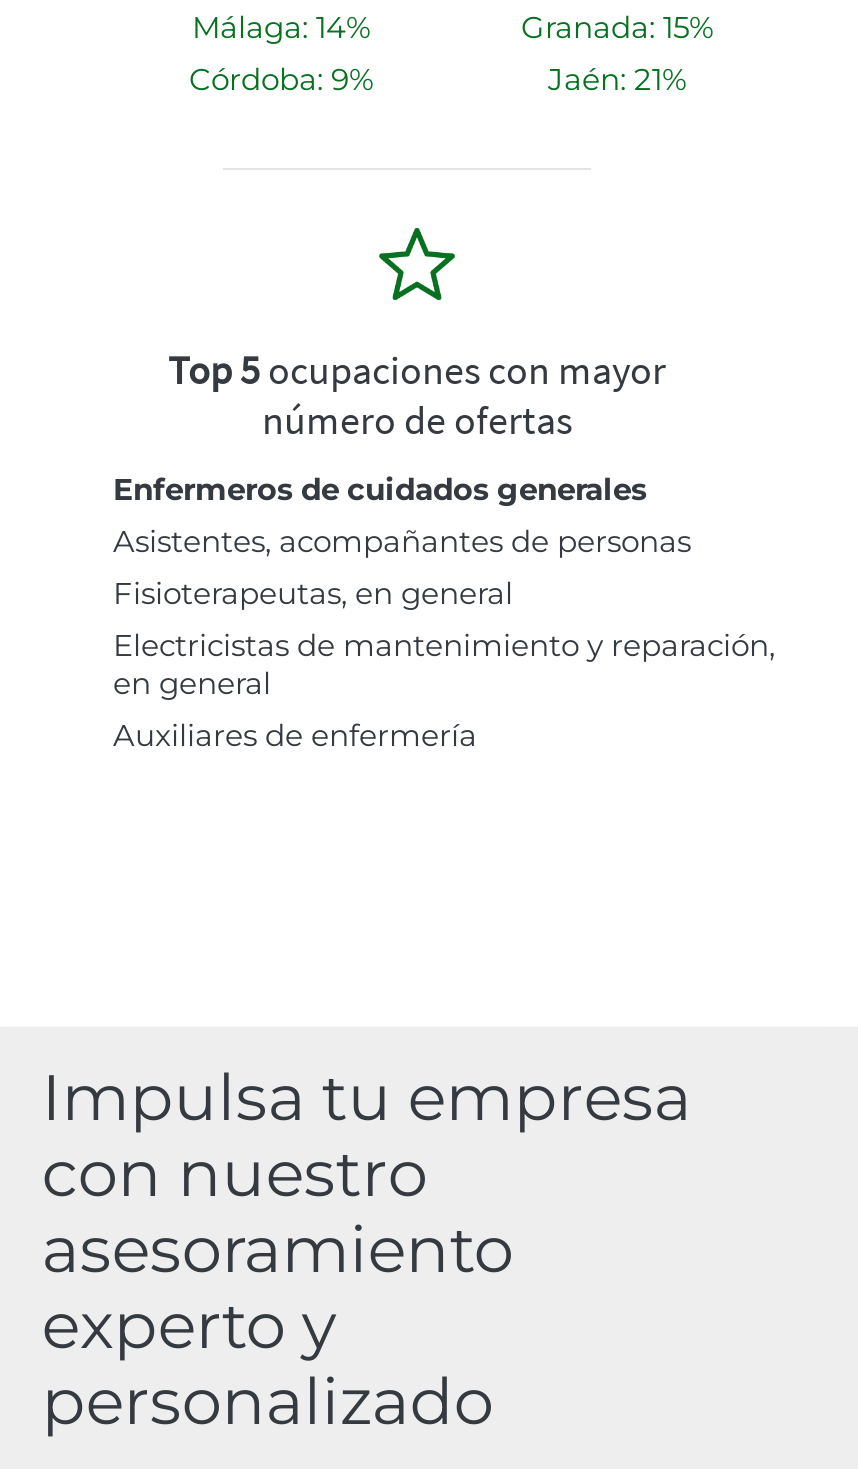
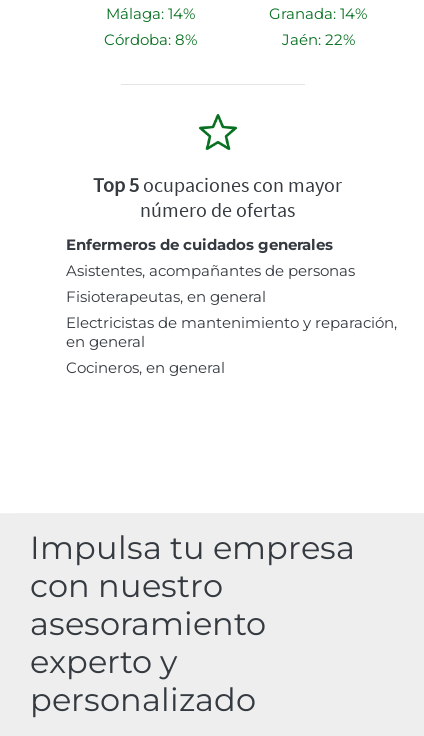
[521,8,713,46] Granada: 15% -> [269,4,367,23] Granada: 14%
[189,60,373,98] Córdoba: 9% -> [103,30,196,49] Córdoba: 8%
[548,60,686,98] Jaén: 21% -> [281,30,354,49] Jaén: 22%
[113,716,477,754] Auxiliares de enfermería -> [66,358,225,377] Cocineros, en general

